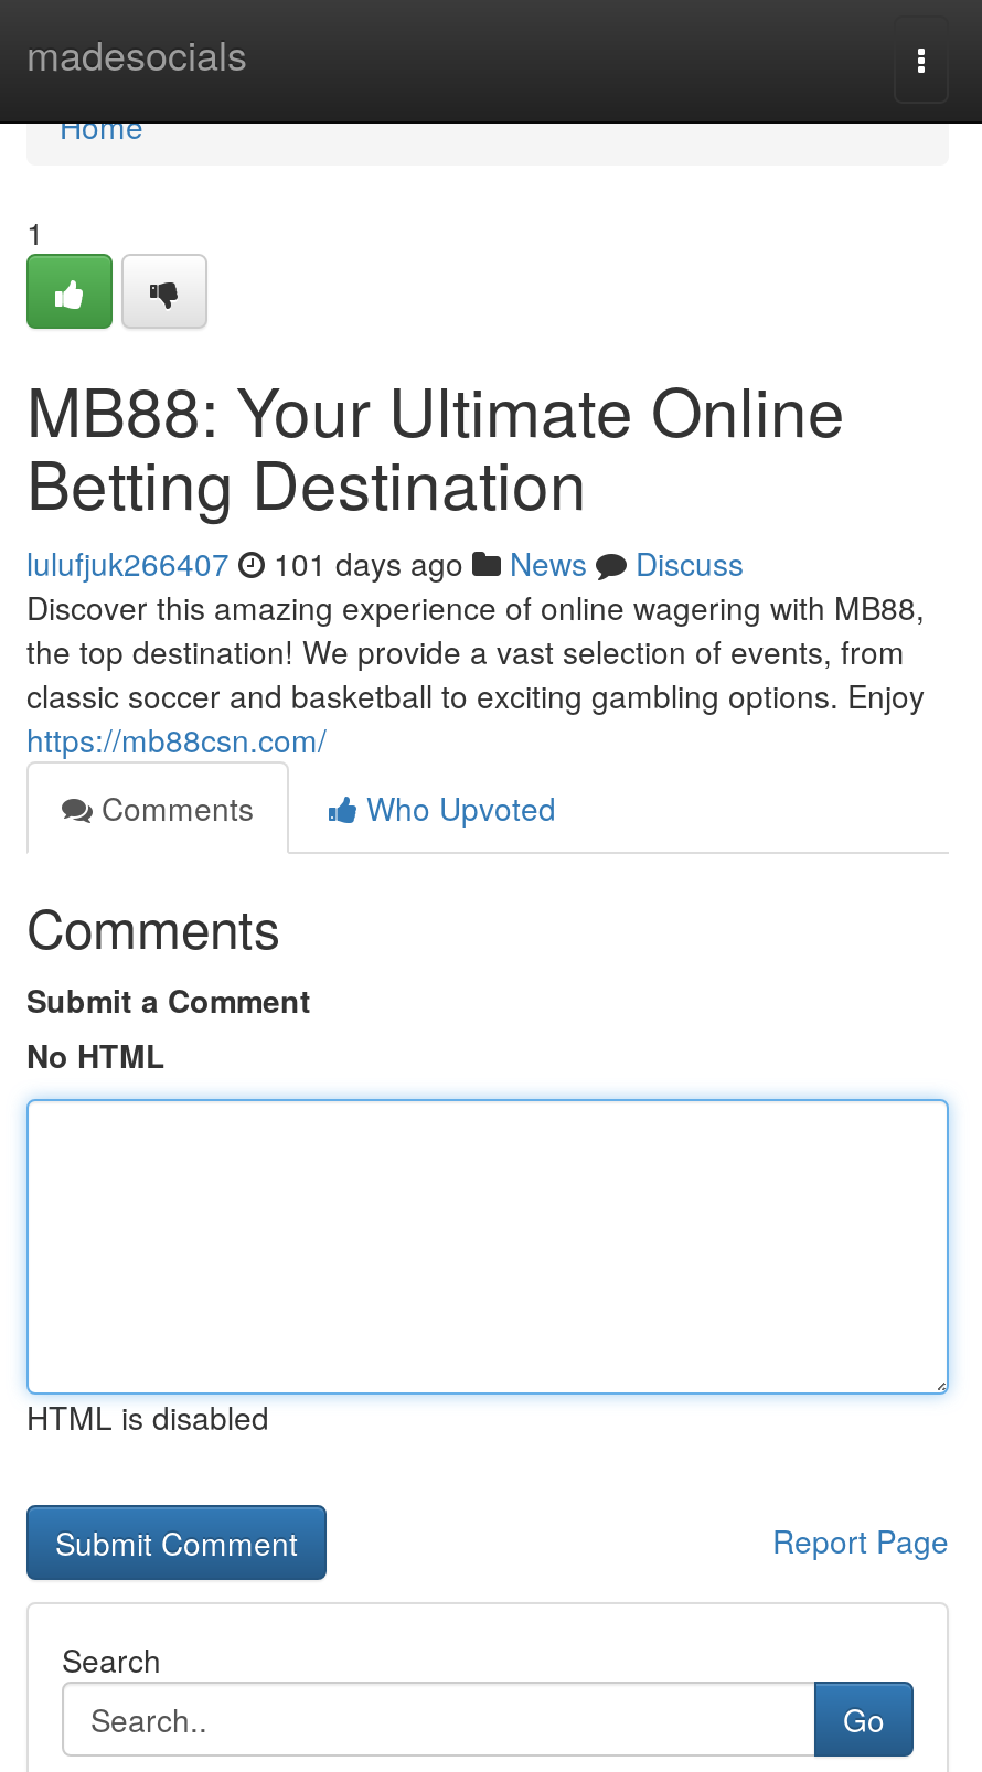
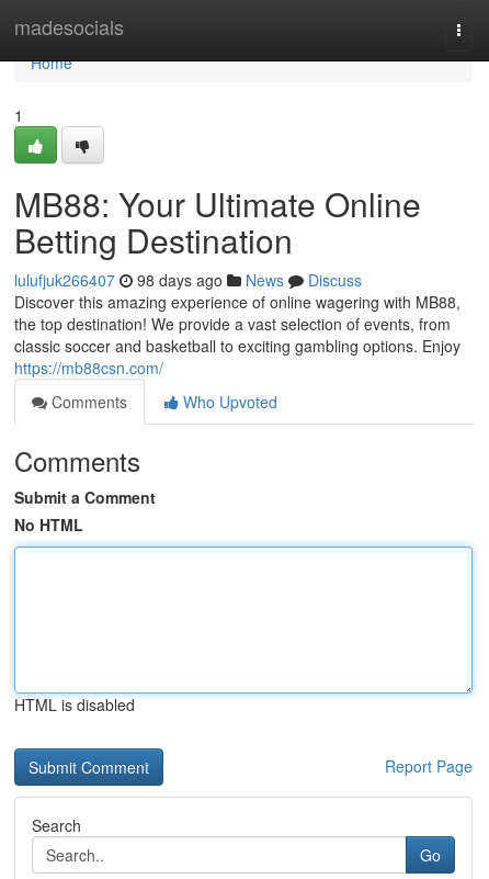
[26,541,744,585] lulufjuk266407 101 days ago News Discuss -> [14,269,362,291] lulufjuk266407 98 days ago News Discuss

